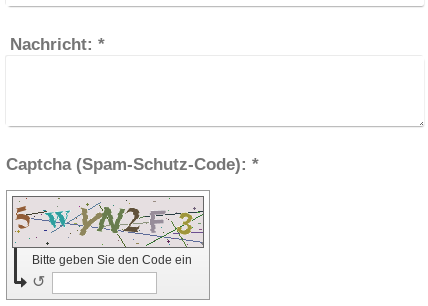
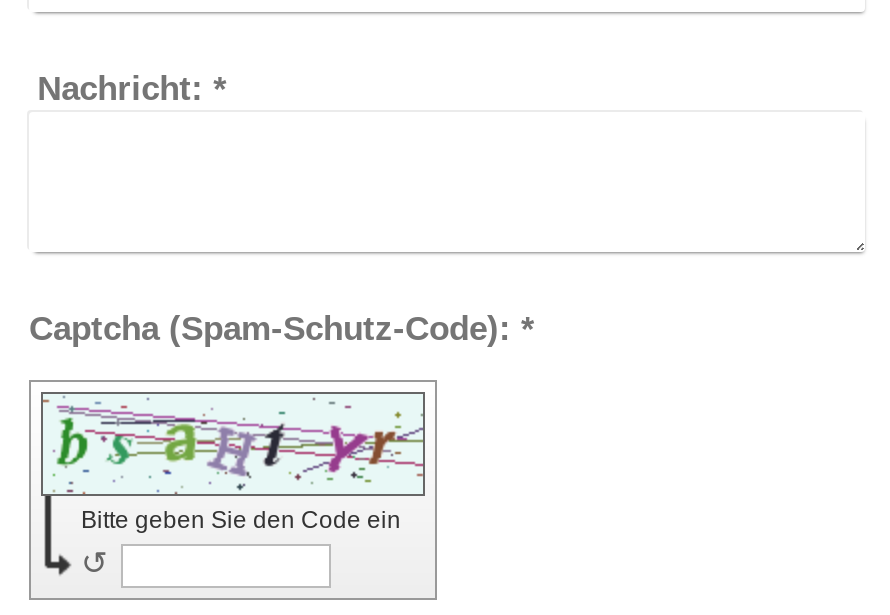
[13,197,204,248] [image] -> [41,394,425,494] [image]

